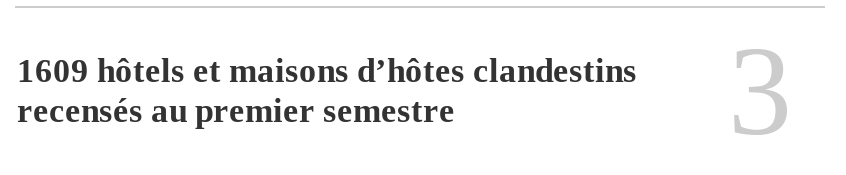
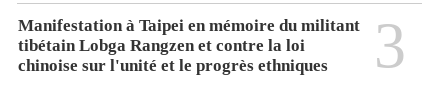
[17,52,637,130] 1609 hôtels et maisons d’hôtes clandestins | recensés au premier semestre -> [18,16,360,75] Manifestation à Taipei en mémoire du militant | tibétain Lobga Rangzen et contre la loi | chinoise sur l'unité et le progrès ethniques

